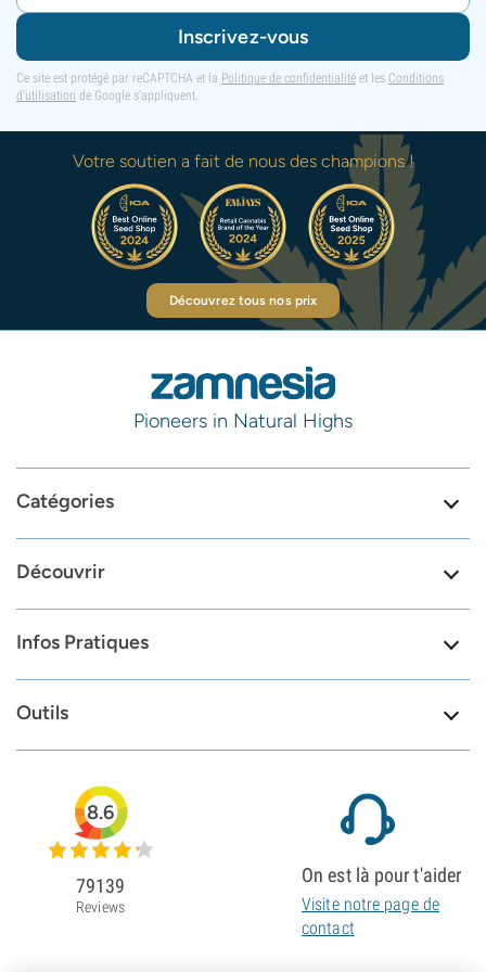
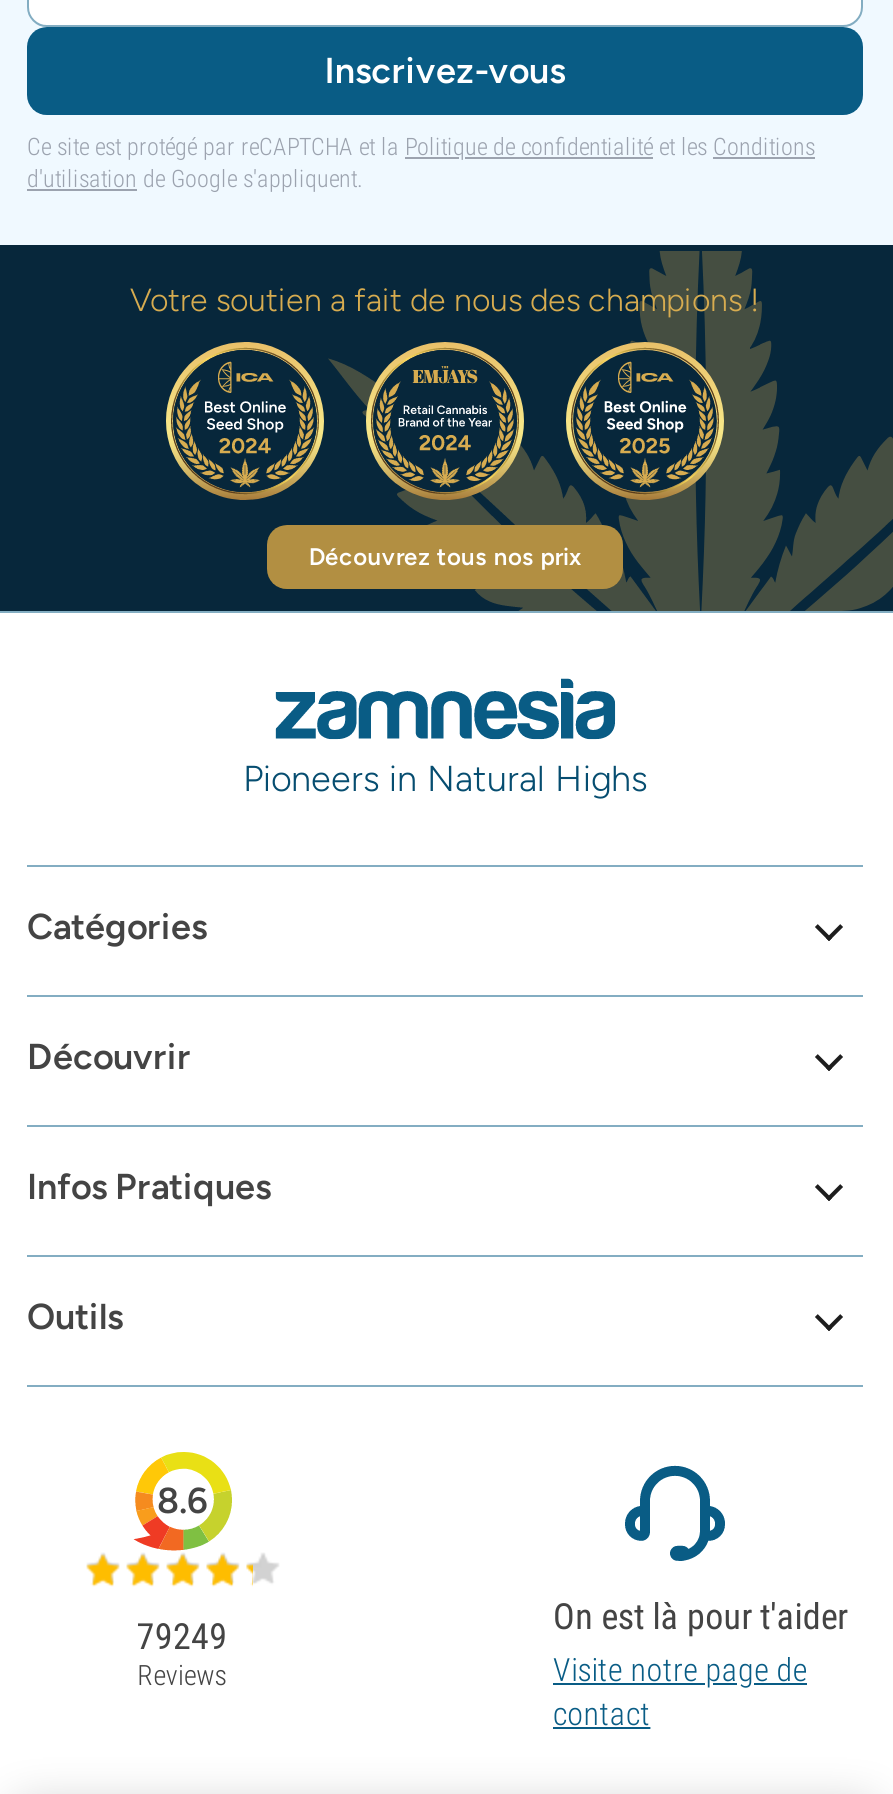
[76,874,125,897] 79139 -> [137,1615,227,1657] 79249

